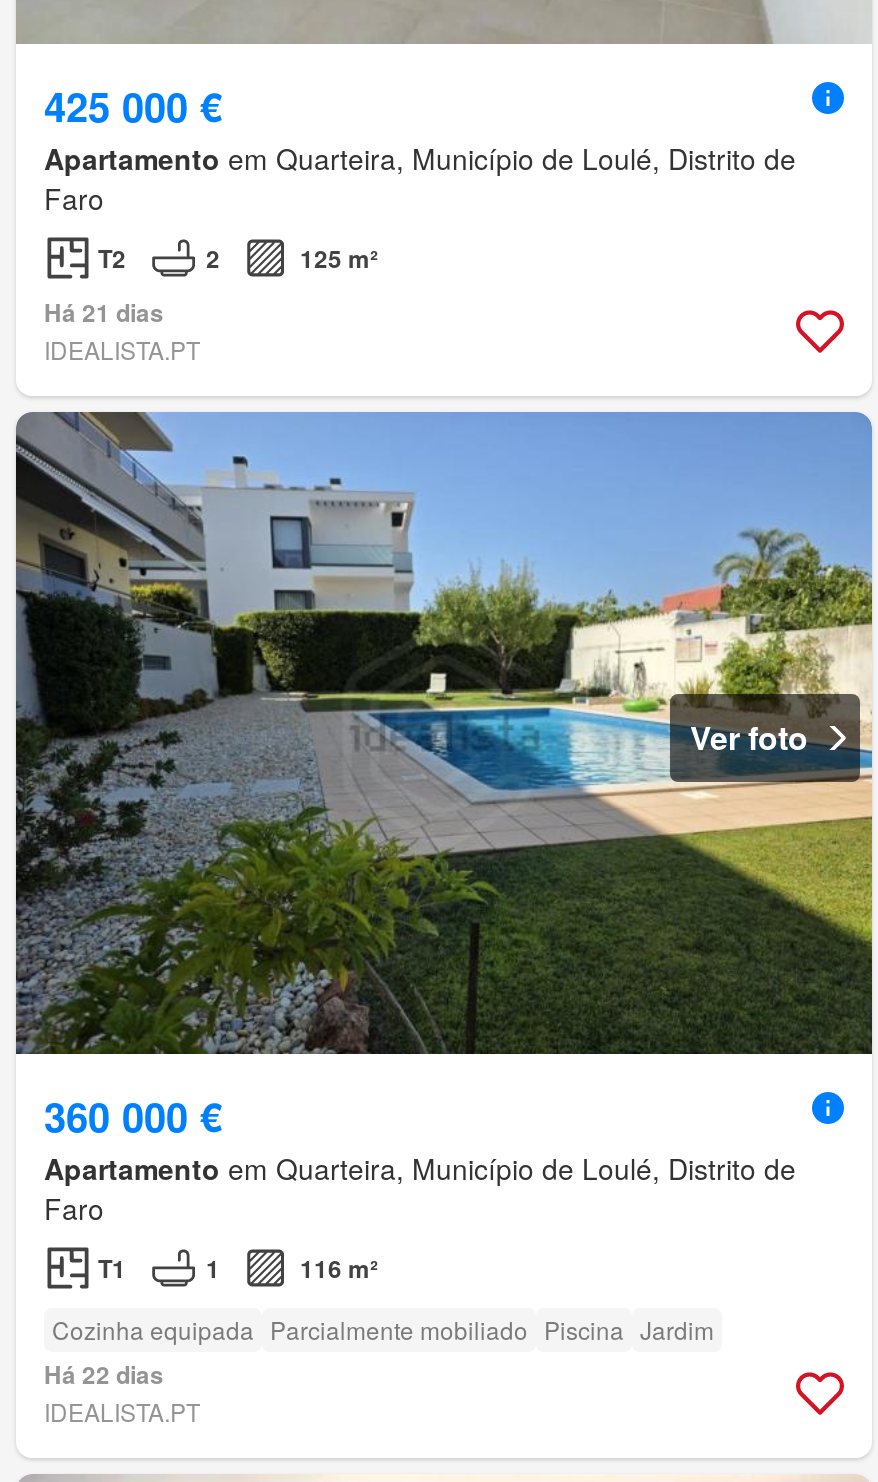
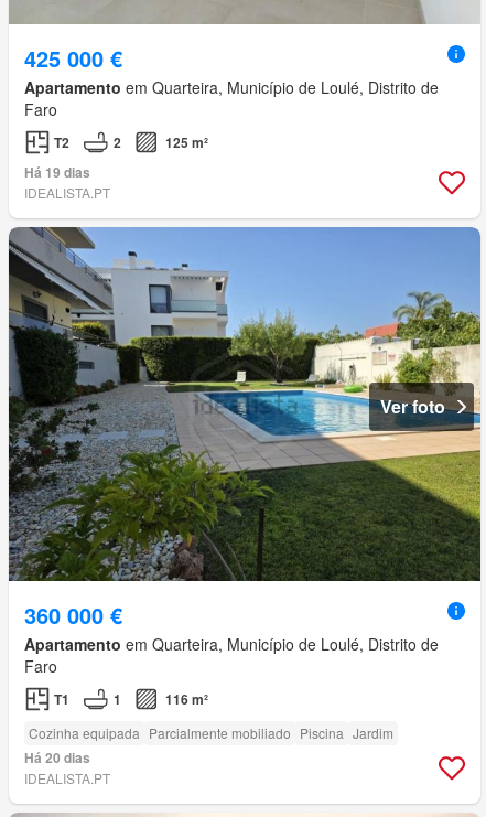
[44,294,164,330] Há 21 dias -> [24,162,90,182] Há 19 dias
[44,1356,164,1392] Há 22 dias -> [24,747,90,767] Há 20 dias

